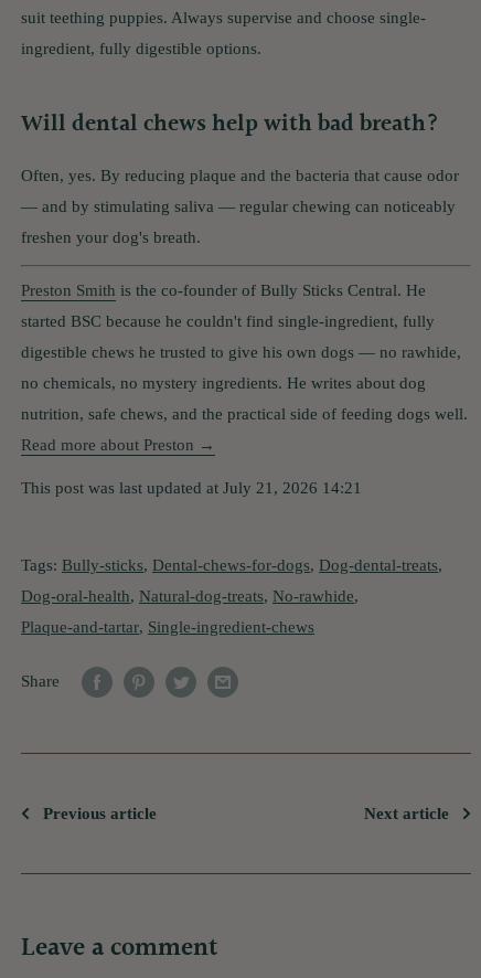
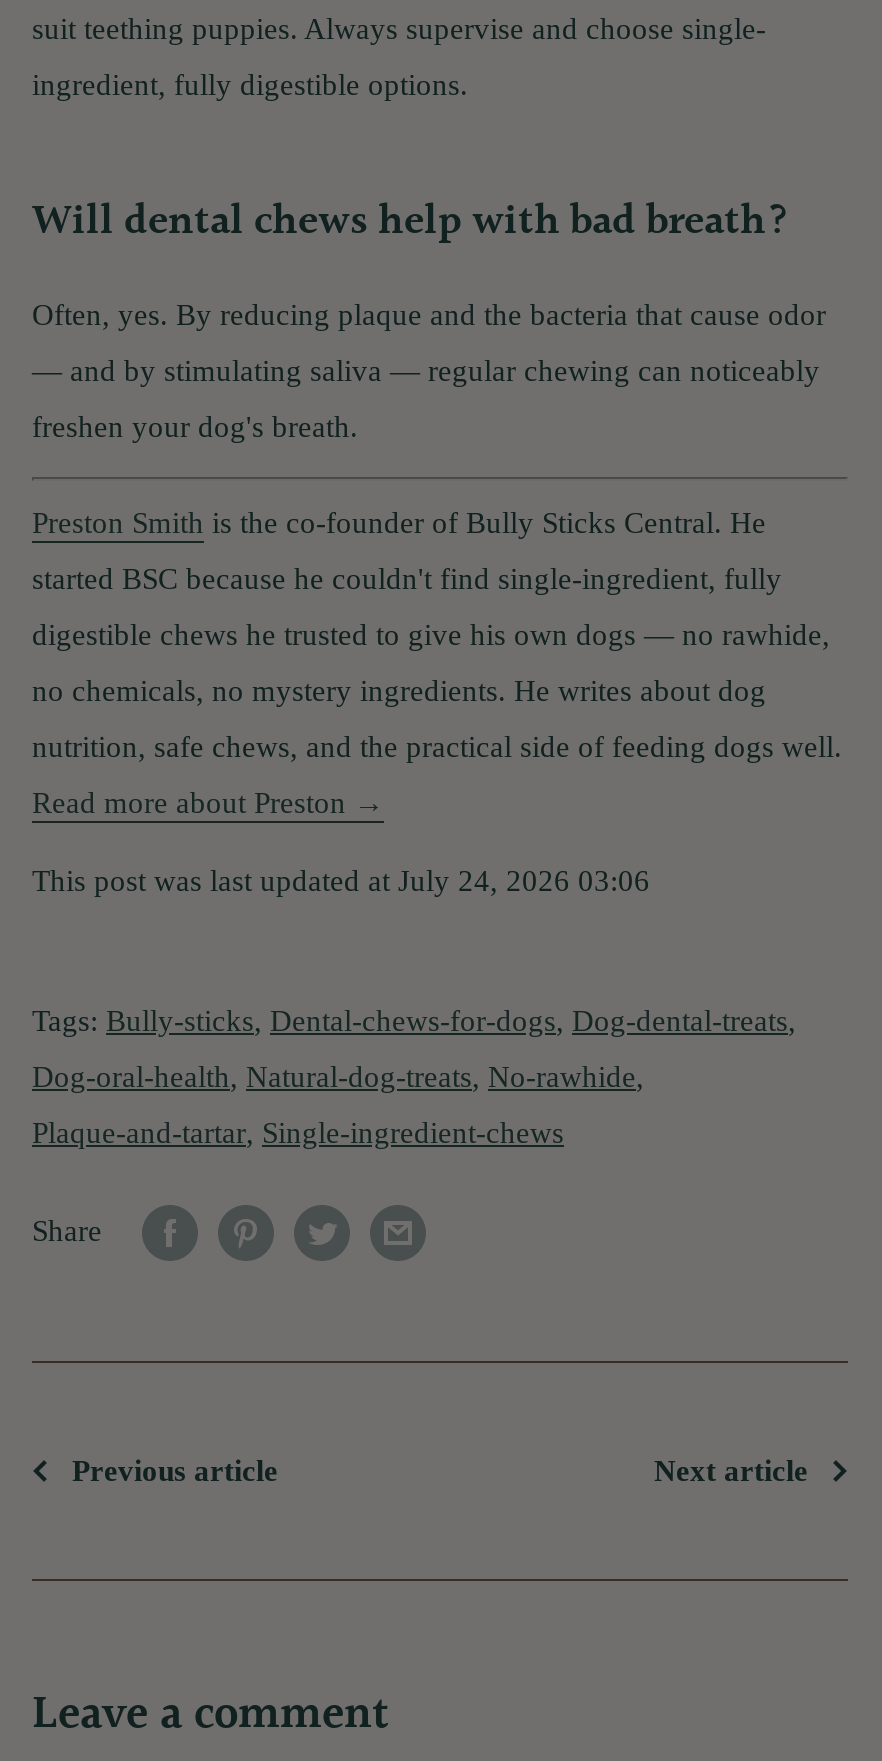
[21,479,362,497] This post was last updated at July 21, 2026 14:21 -> [32,865,650,897] This post was last updated at July 24, 2026 03:06

